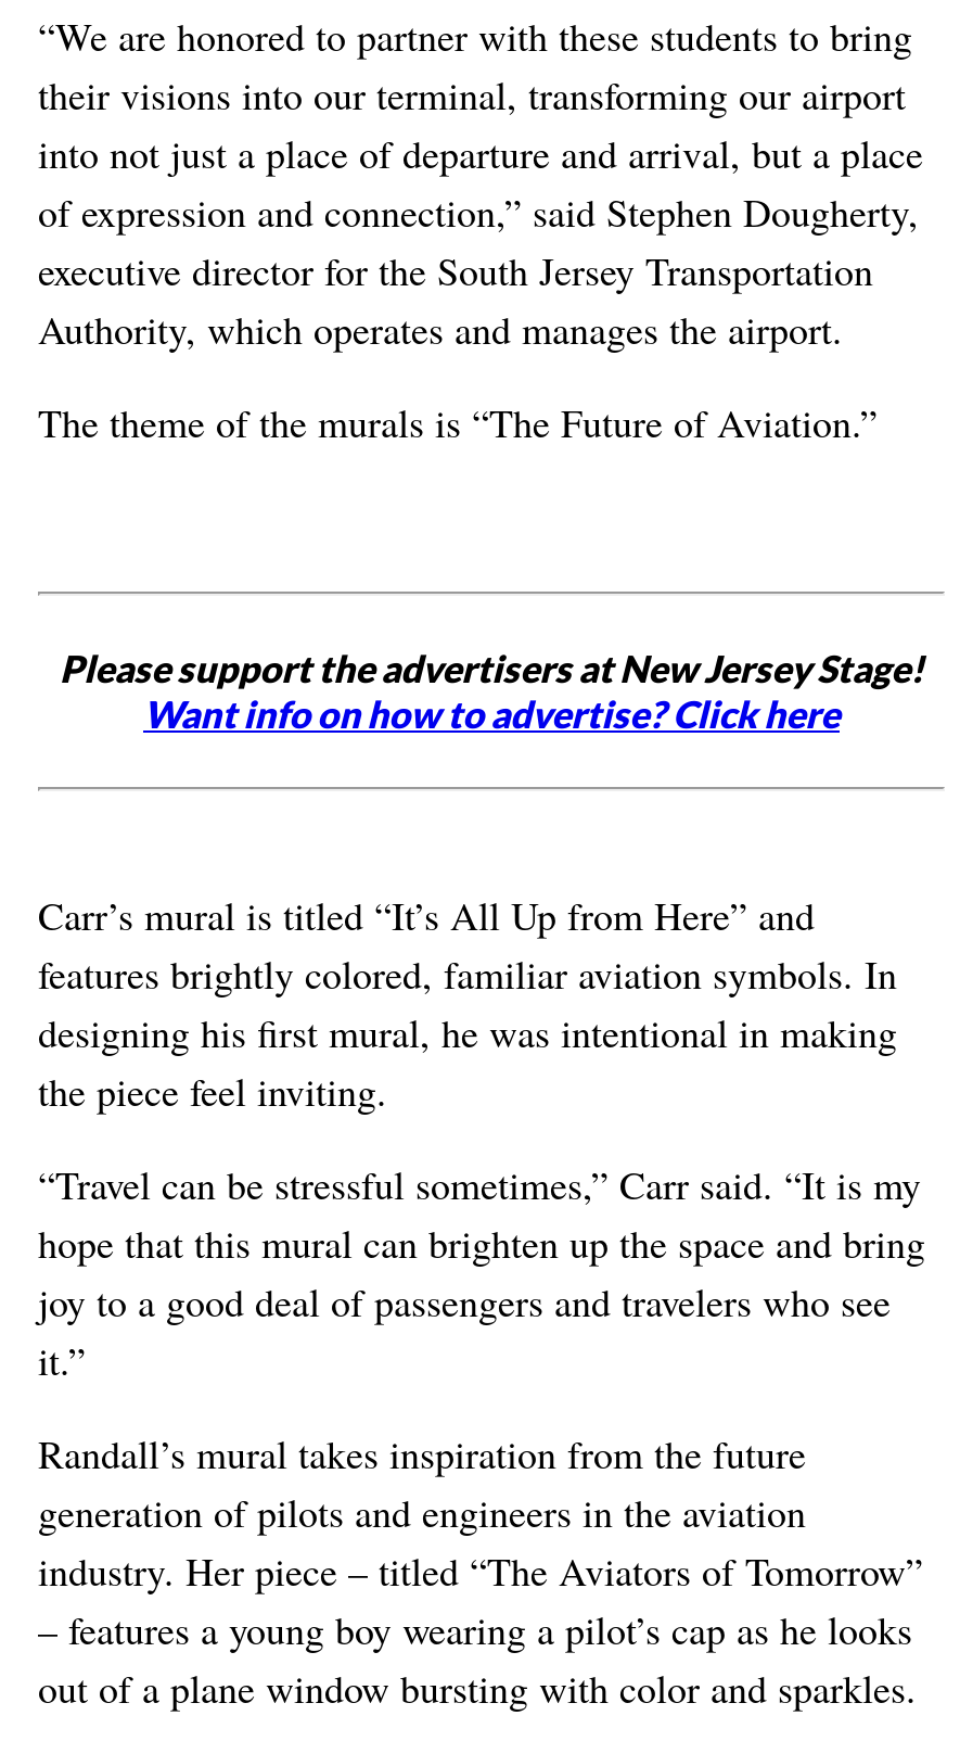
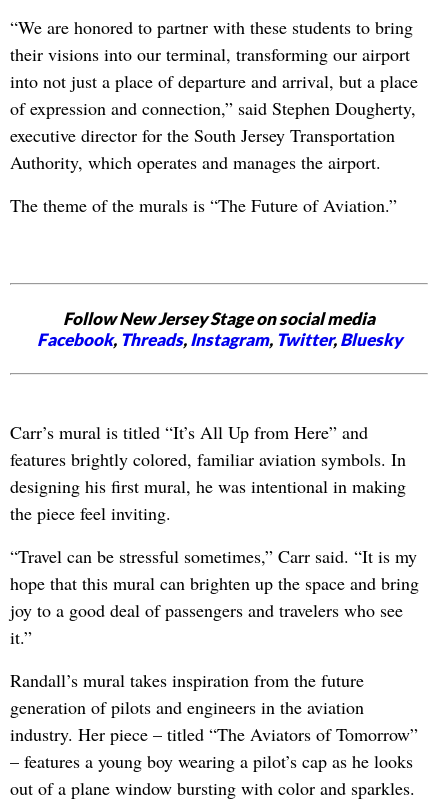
[60,646,923,737] Please support the advertisers at New Jersey Stage! | Want info on how to advertise? Click here -> [36,308,401,350] Follow New Jersey Stage on social media | Facebook, Threads, Instagram, Twitter, Bluesky

